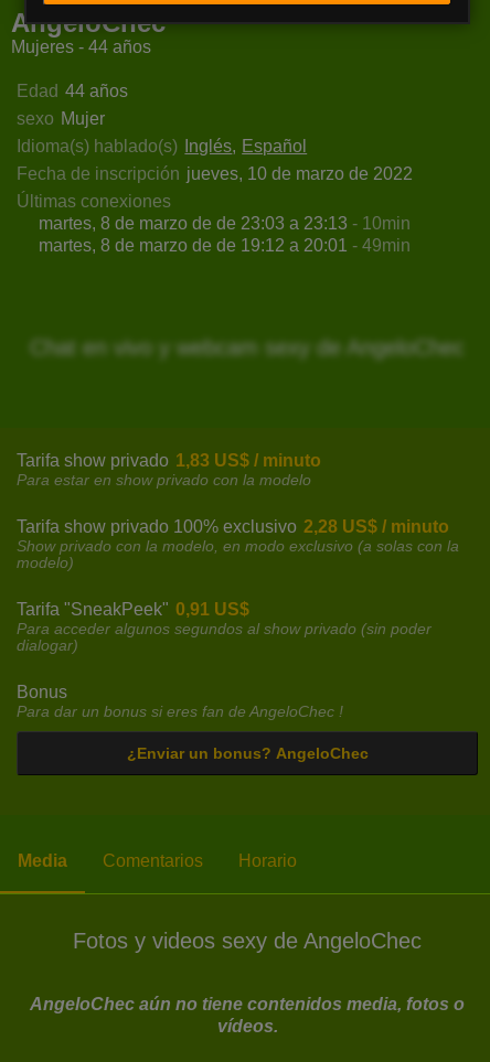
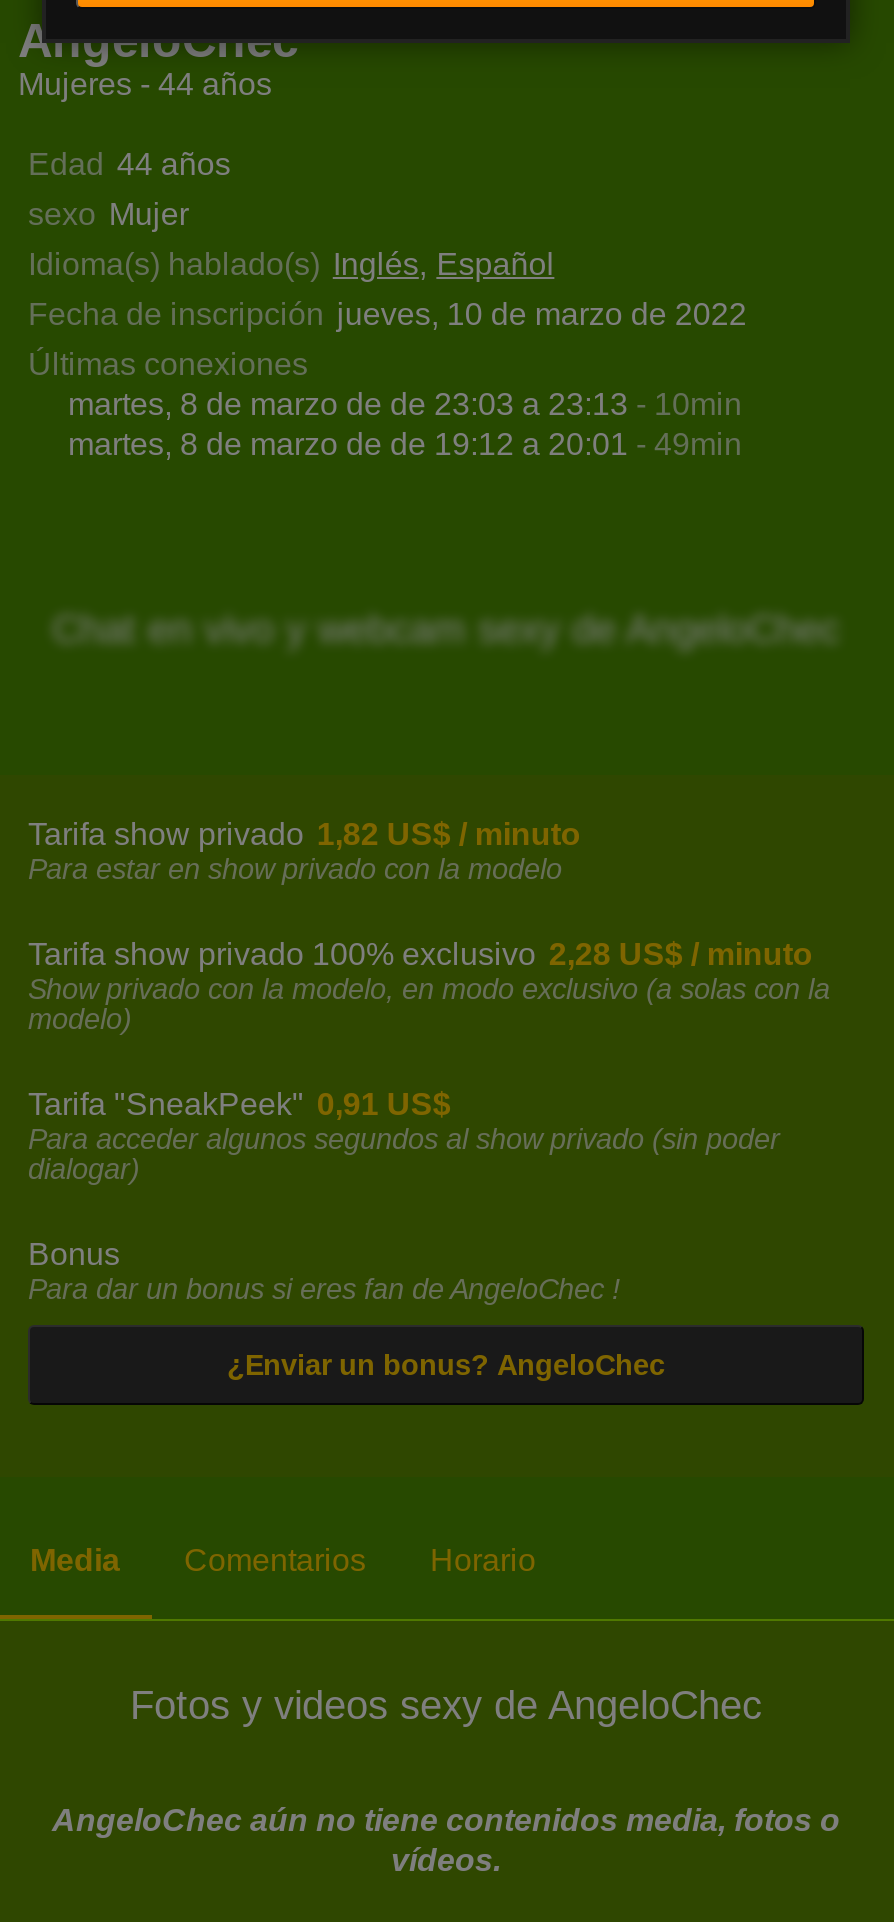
[17,451,322,470] Tarifa show privado 1,83 US$ / minuto -> [28,818,581,852] Tarifa show privado 1,82 US$ / minuto

